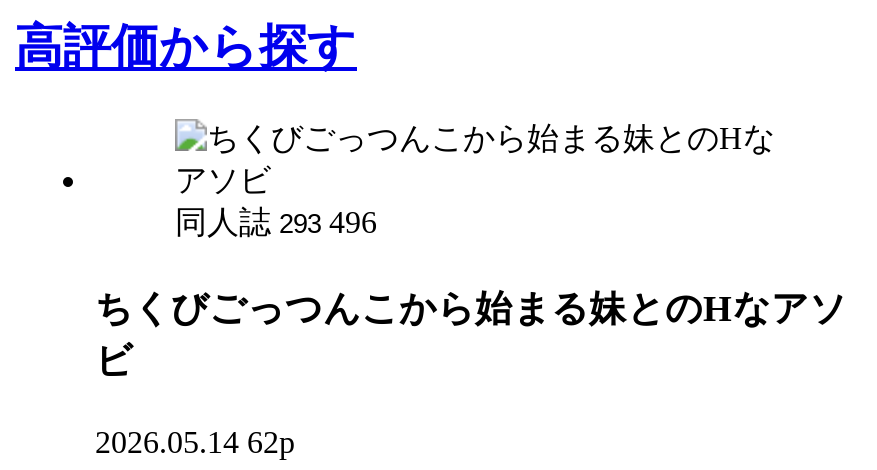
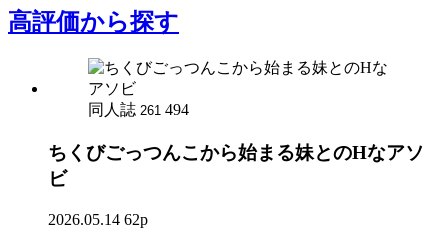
[175,205,377,239] 同人誌 293 496 -> [88,101,189,118] 同人誌 261 494

